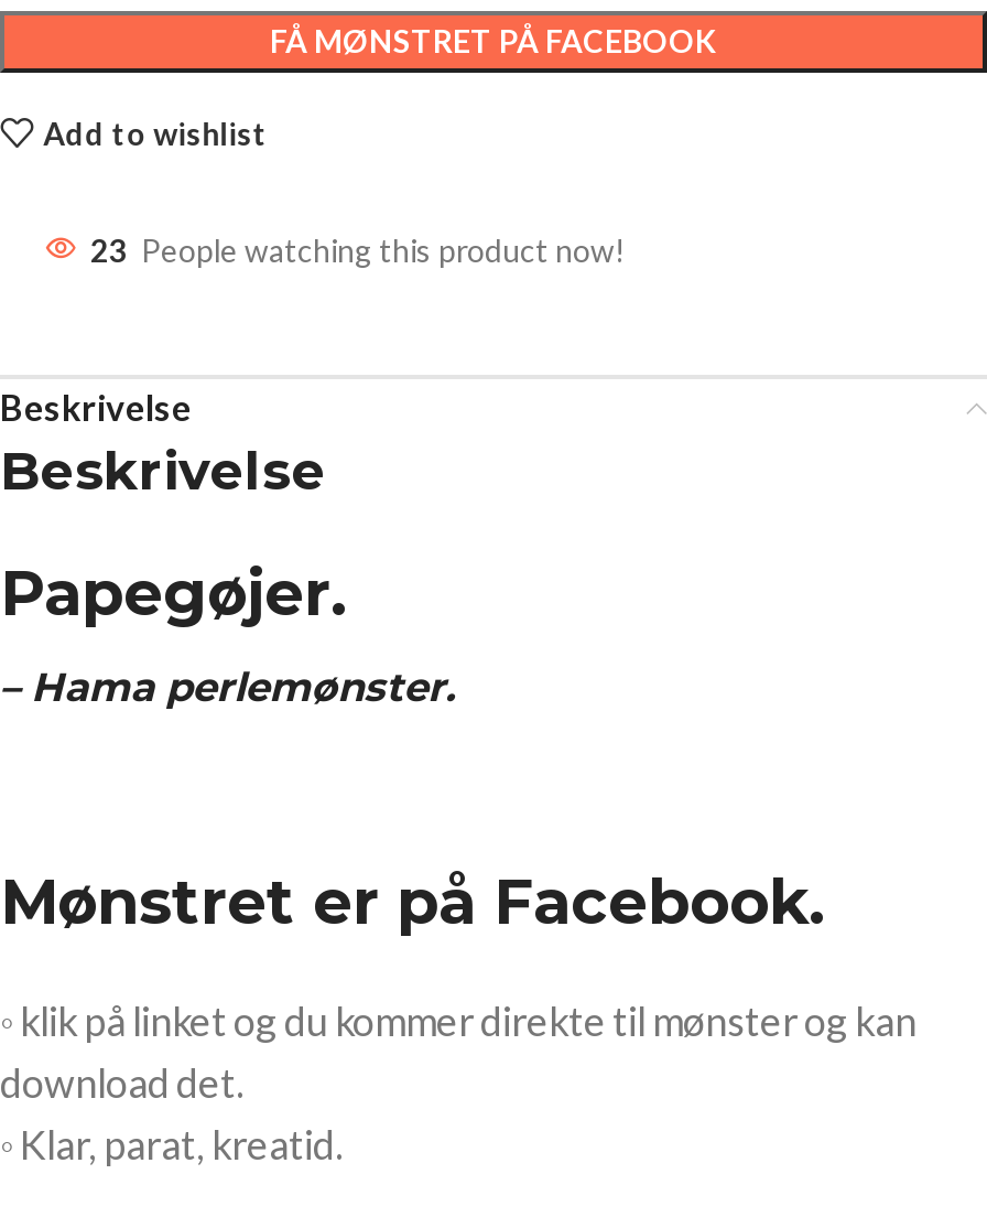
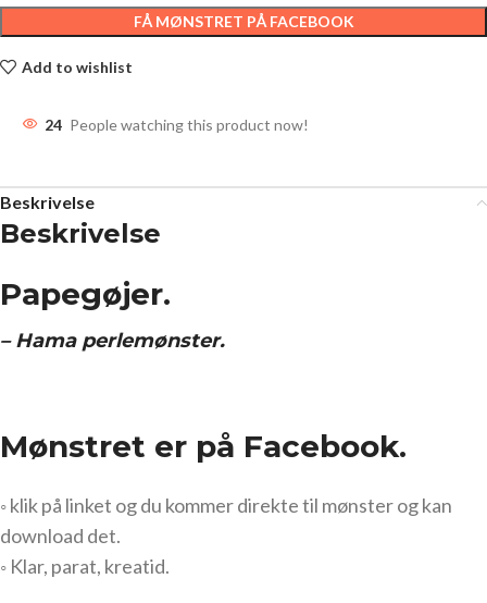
[90,233,626,270] 23 People watching this product now! -> [45,116,309,134] 24 People watching this product now!

